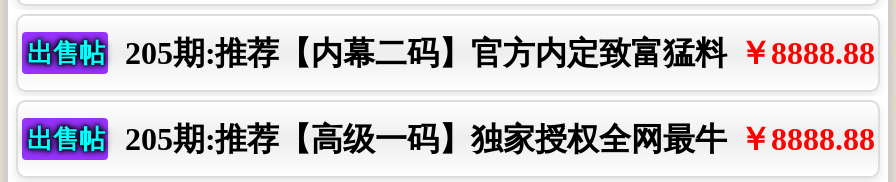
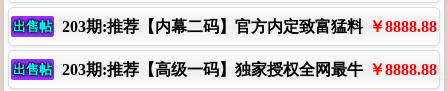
[125,35,875,69] 205期:推荐【内幕二码】官方内定致富猛料 ￥8888.88 -> [62,18,437,35] 203期:推荐【内幕二码】官方内定致富猛料 ￥8888.88
[125,121,875,155] 205期:推荐【高级一码】独家授权全网最牛 ￥8888.88 -> [62,61,437,78] 203期:推荐【高级一码】独家授权全网最牛 ￥8888.88

